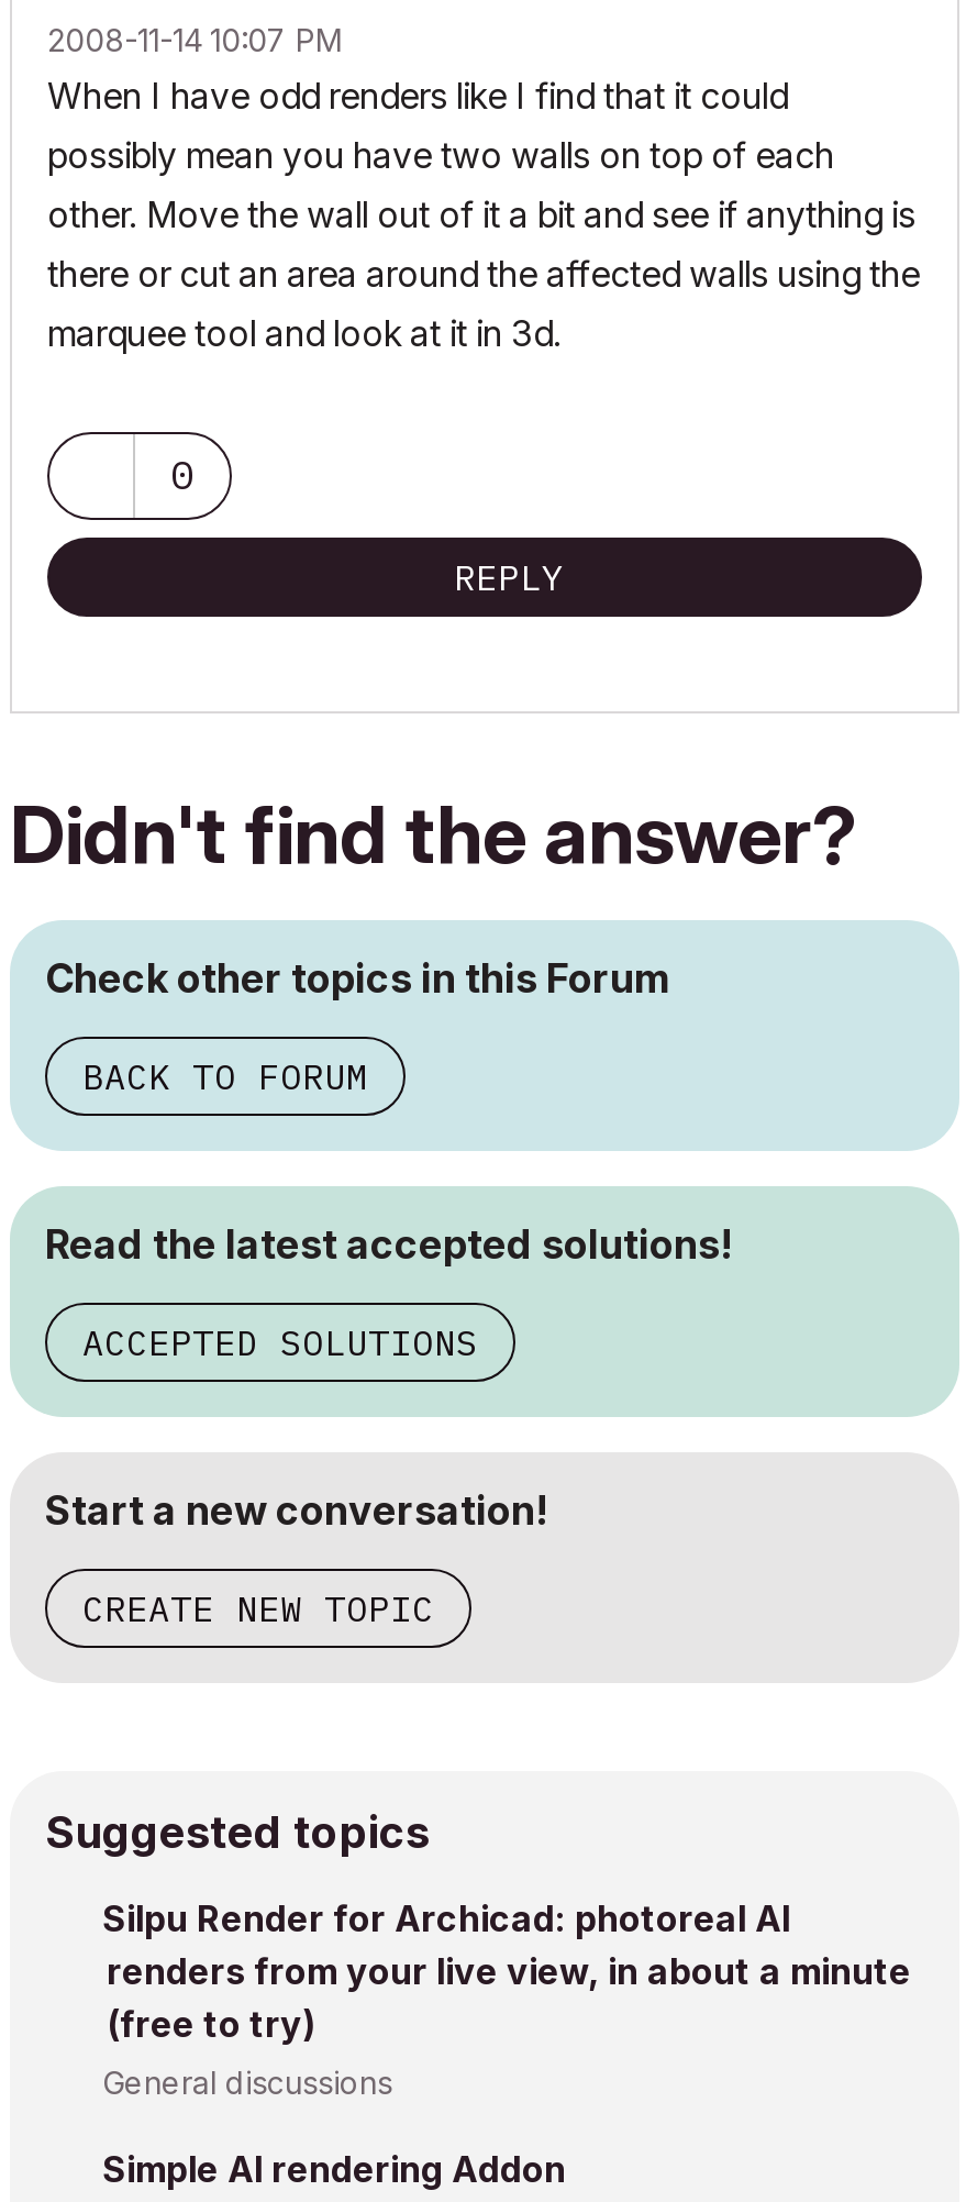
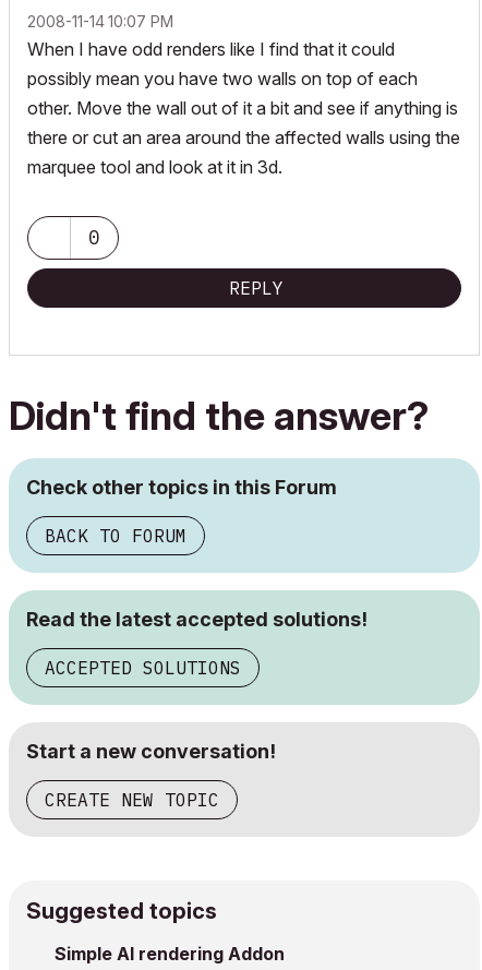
[102,1896,911,2101] Silpu Render for Archicad: photoreal AI | renders from your live view, in about a minute | (free to try) | General discussions -> none

